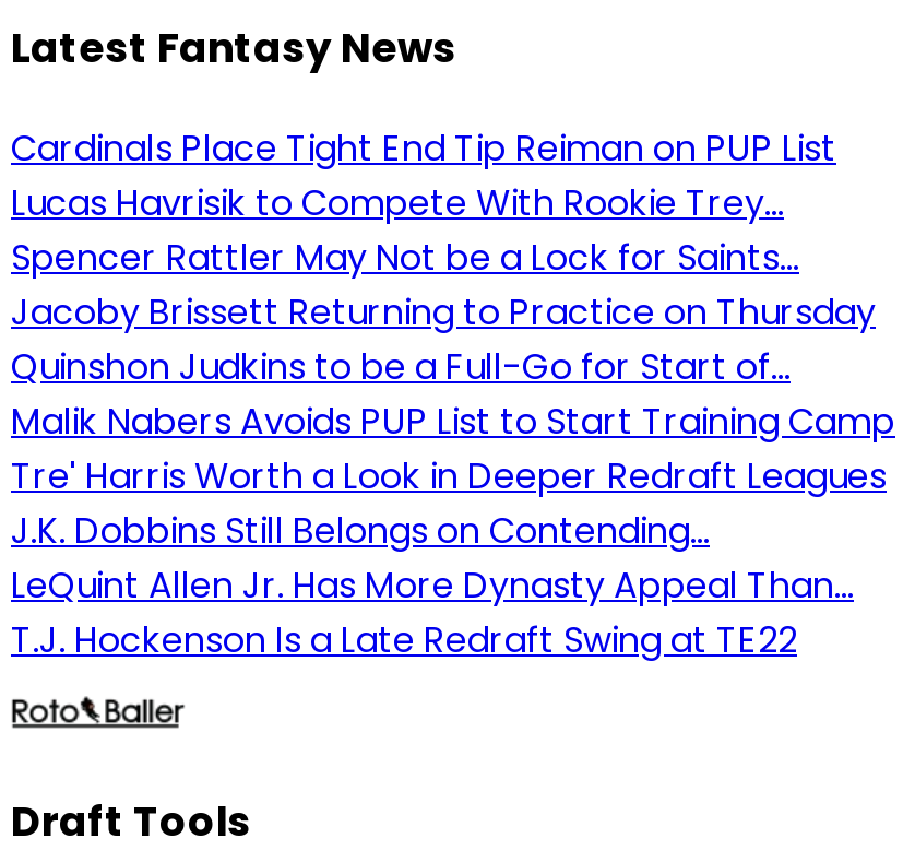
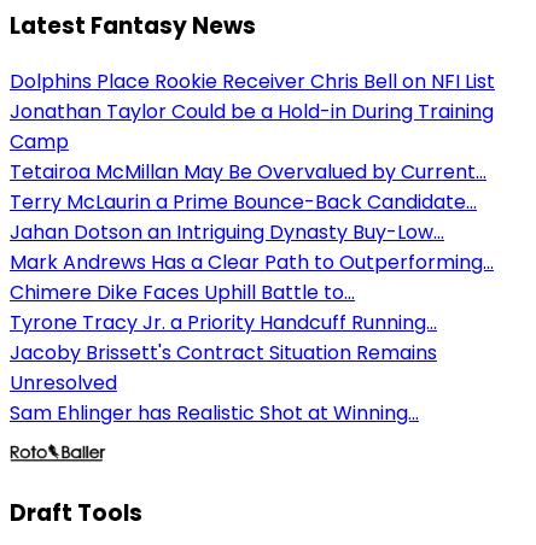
[11,124,895,666] Cardinals Place Tight End Tip Reiman on PUP List | Lucas Havrisik to Compete With Rookie Trey... | Spencer Rattler May Not be a Lock for Saints... | Jacoby Brissett Returning to Practice on Thursday | Quinshon Judkins to be a Full-Go for Start of... | Malik Nabers Avoids PUP List to Start Training Camp | Tre' Harris Worth a Look in Deeper Redraft Leagues | J.K. Dobbins Still Belongs on Contending... | LeQuint Allen Jr. Has More Dynasty Appeal Than... | T.J. Hockenson Is a Late Redraft Swing at TE22 -> [10,68,495,427] Dolphins Place Rookie Receiver Chris Bell on NFI List | Jonathan Taylor Could be a Hold-in During Training | Camp | Tetairoa McMillan May Be Overvalued by Current... | Terry McLaurin a Prime Bounce-Back Candidate... | Jahan Dotson an Intriguing Dynasty Buy-Low... | Mark Andrews Has a Clear Path to Outperforming... | Chimere Dike Faces Uphill Battle to... | Tyrone Tracy Jr. a Priority Handcuff Running... | Jacoby Brissett's Contract Situation Remains | Unresolved | Sam Ehlinger has Realistic Shot at Winning...

